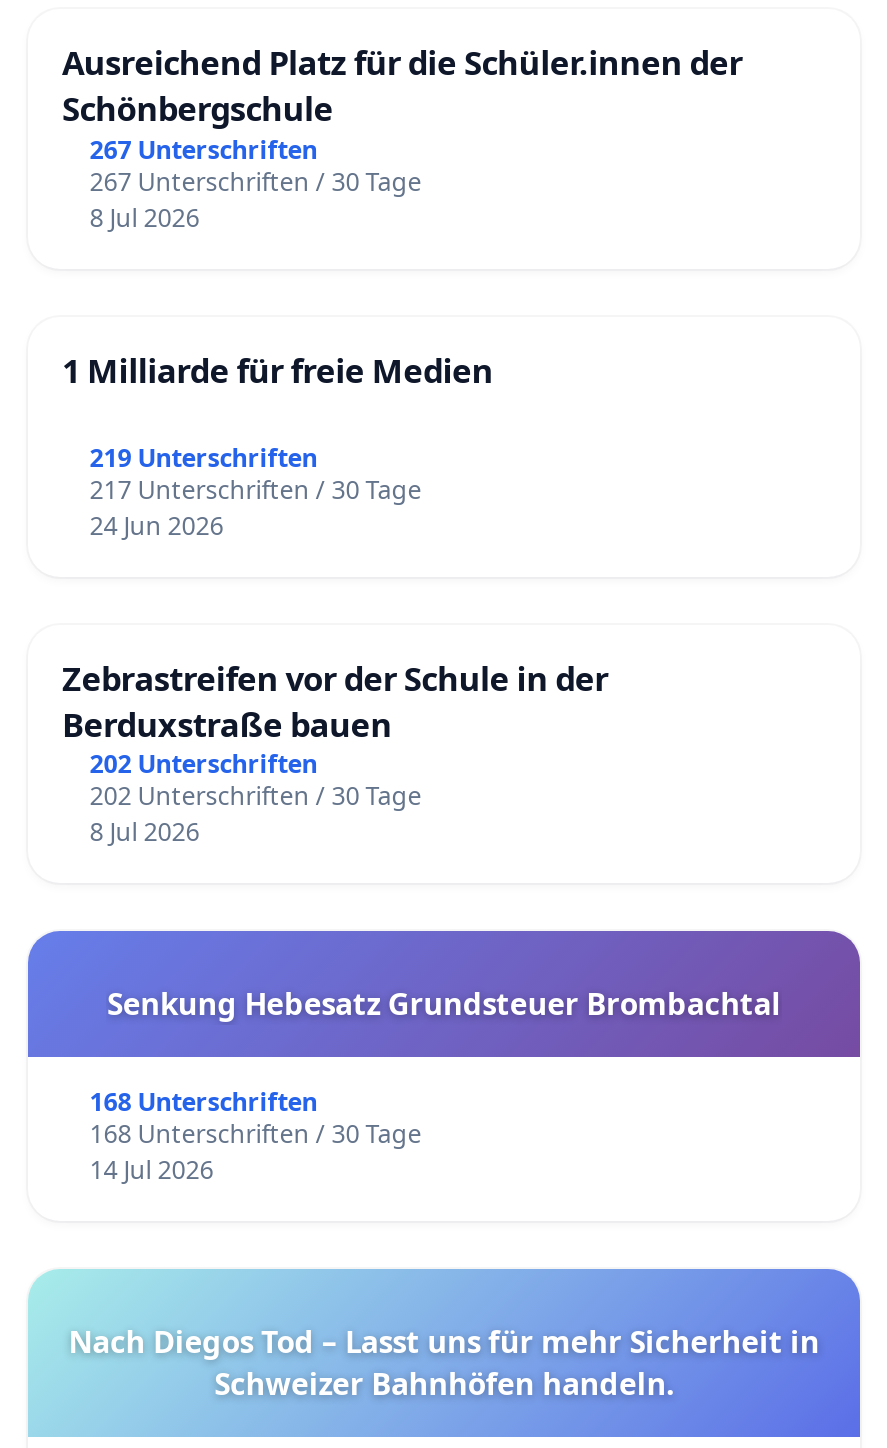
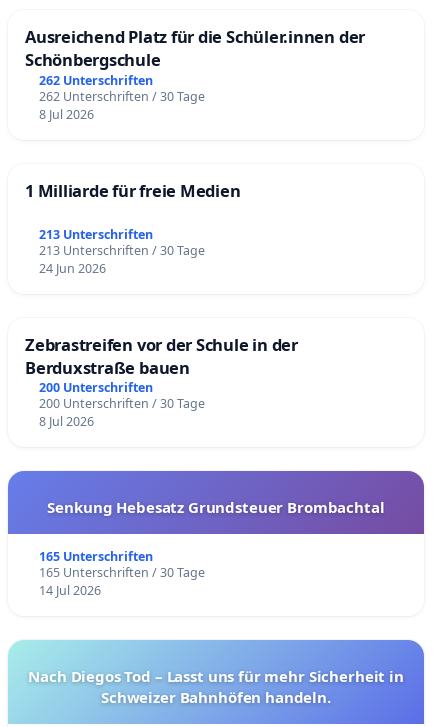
[90,132,318,166] 267 Unterschriften -> [39,72,153,89] 262 Unterschriften
[90,164,422,198] 267 Unterschriften / 30 Tage -> [39,88,205,105] 262 Unterschriften / 30 Tage
[90,440,318,474] 219 Unterschriften -> [39,225,153,242] 213 Unterschriften
[90,472,422,506] 217 Unterschriften / 30 Tage -> [39,241,205,258] 213 Unterschriften / 30 Tage
[90,748,318,782] 202 Unterschriften -> [39,379,153,396] 200 Unterschriften
[90,780,422,814] 202 Unterschriften / 30 Tage -> [39,395,205,412] 200 Unterschriften / 30 Tage
[90,1086,318,1120] 168 Unterschriften -> [39,548,153,565] 165 Unterschriften
[90,1118,422,1152] 168 Unterschriften / 30 Tage -> [39,564,205,581] 165 Unterschriften / 30 Tage

